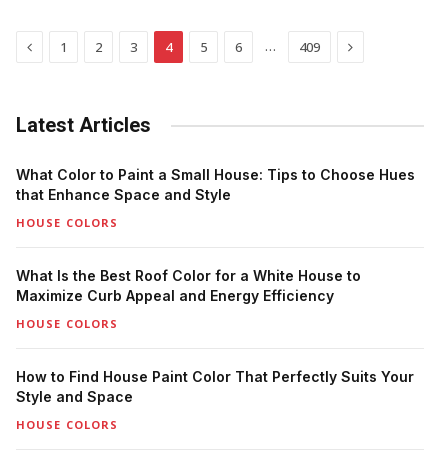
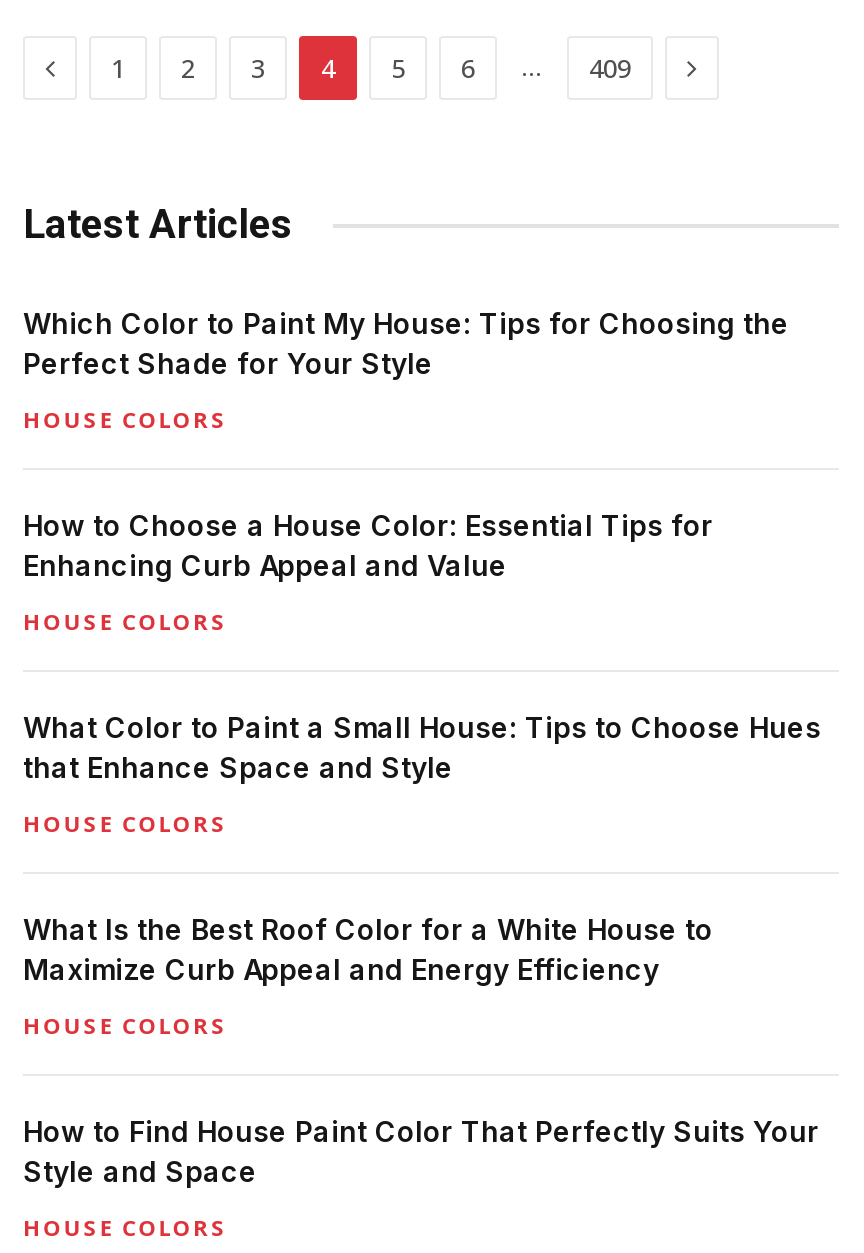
none -> [23,306,789,636] Which Color to Paint My House: Tips for Choosing the | Perfect Shade for Your Style | HOUSE COLORS | How to Choose a House Color: Essential Tips for | Enhancing Curb Appeal and Value | HOUSE COLORS

